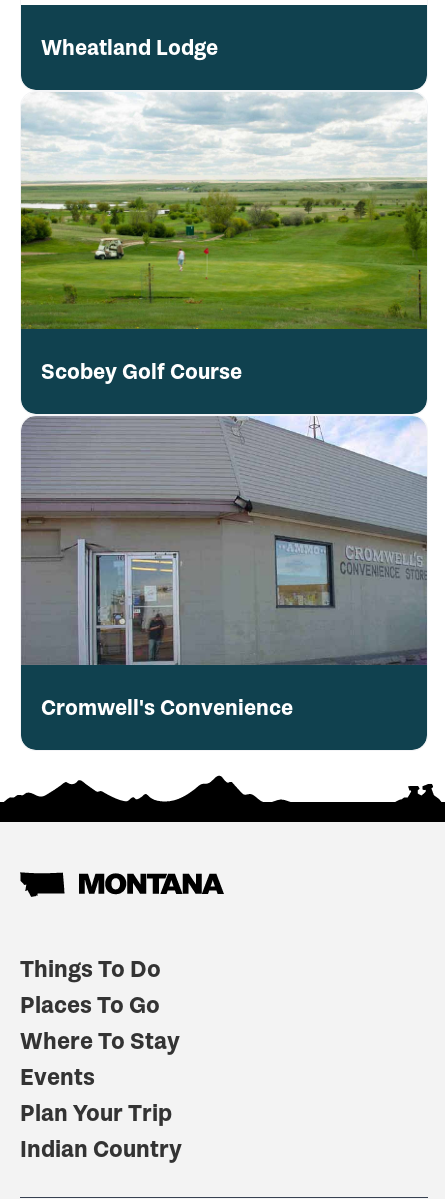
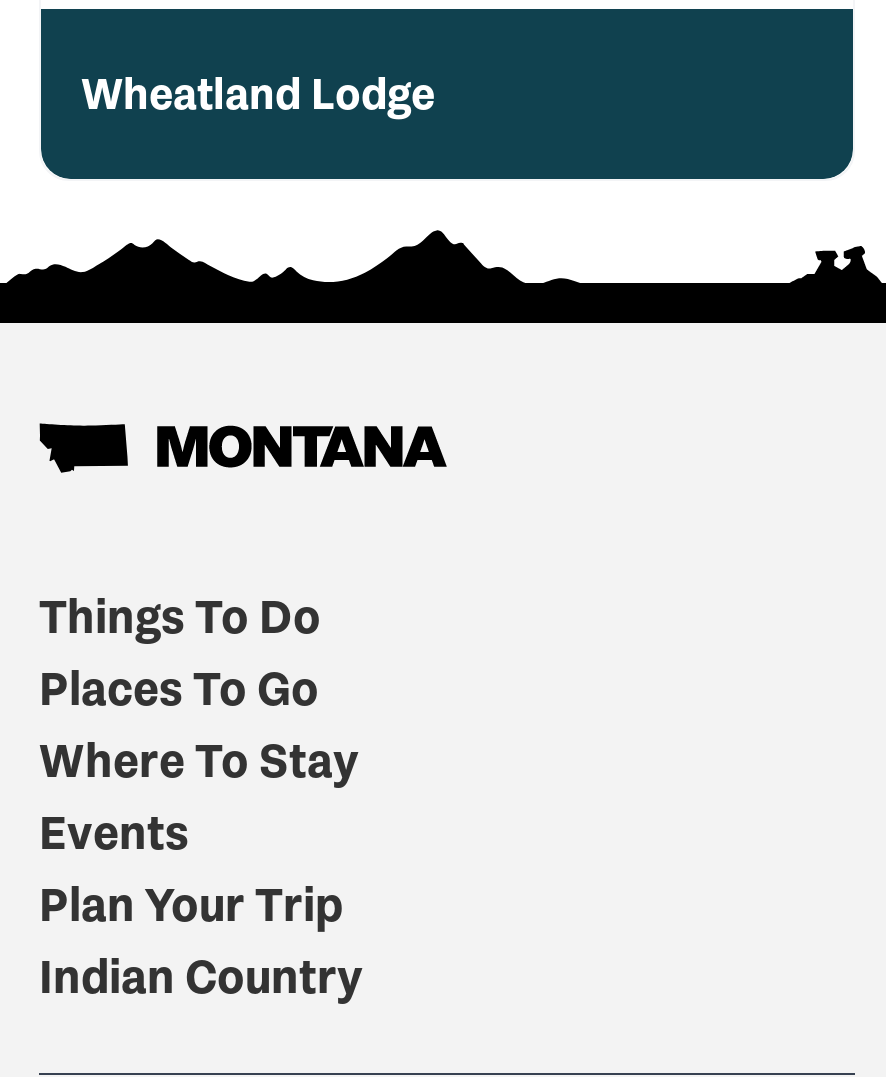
[20,90,428,665] [image] | Scobey Golf Course -> none
[41,694,293,721] Cromwell's Convenience -> none

